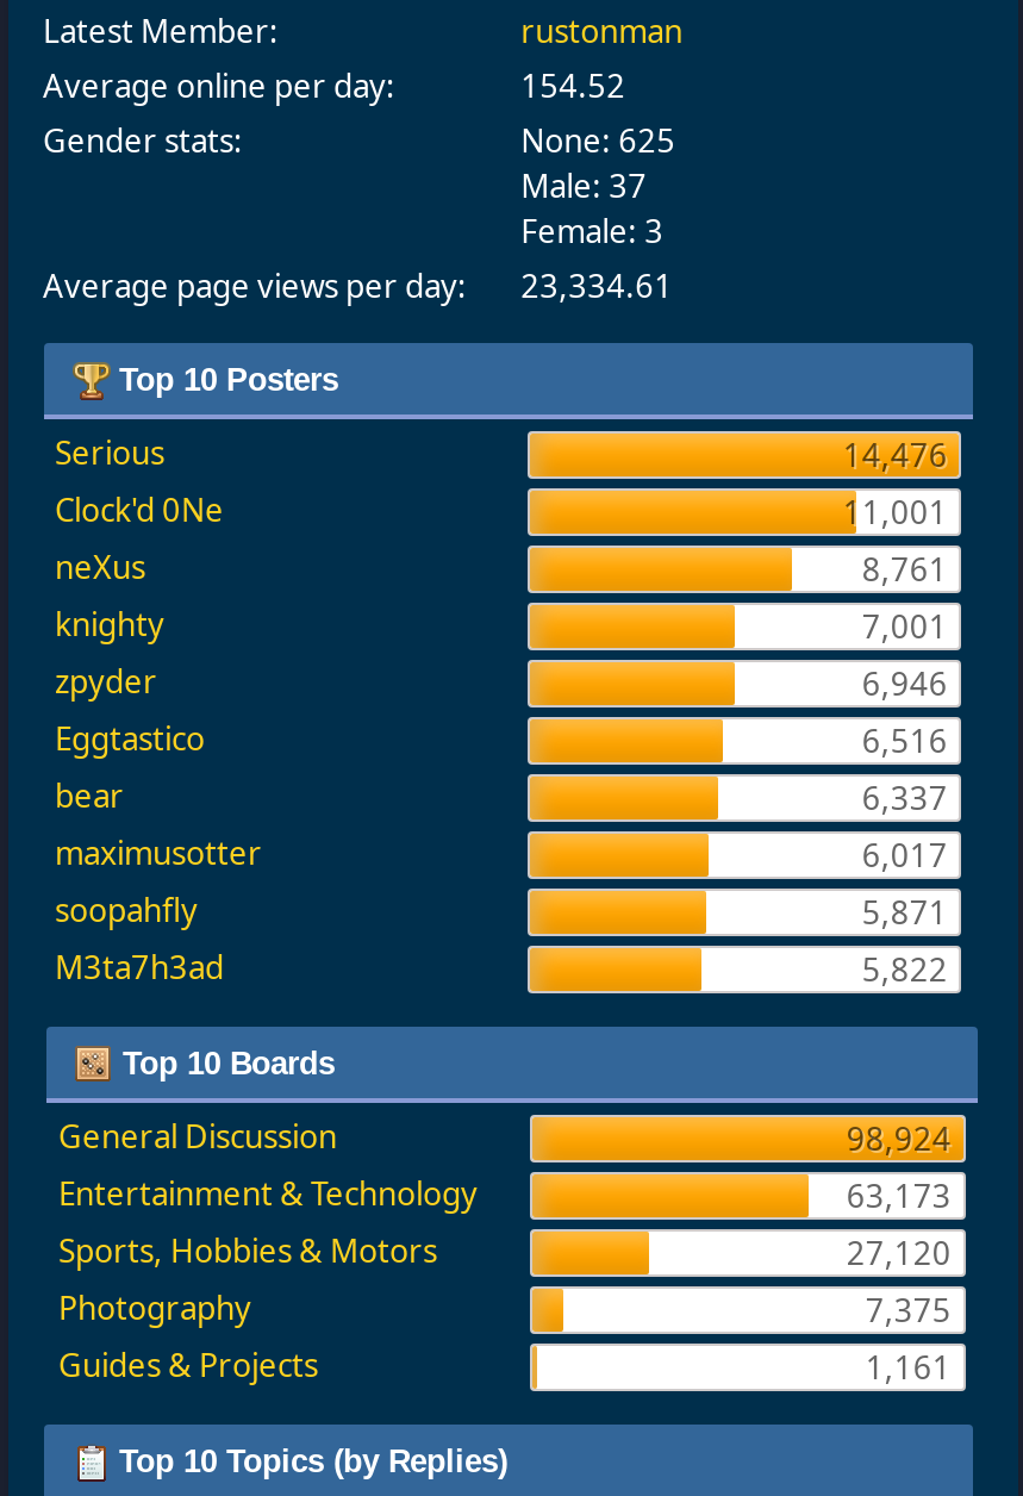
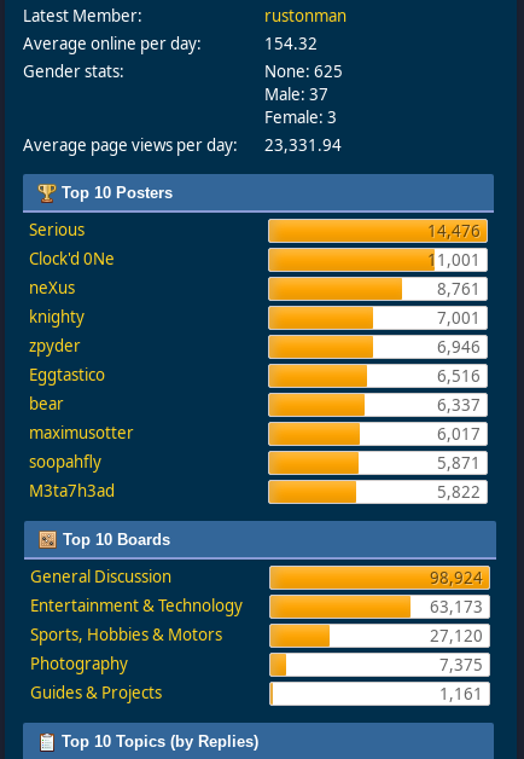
[521,64,625,106] 154.52 -> [265,32,318,54] 154.32
[43,264,673,307] Average page views per day: 23,334.61 -> [22,134,342,156] Average page views per day: 23,331.94

